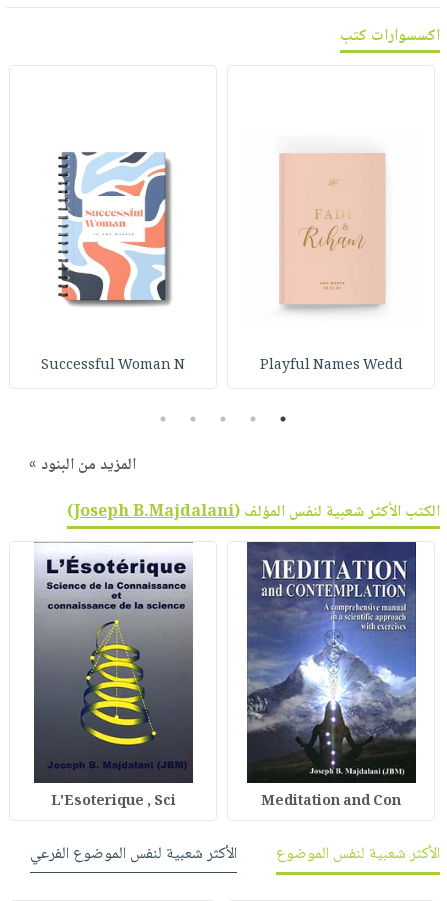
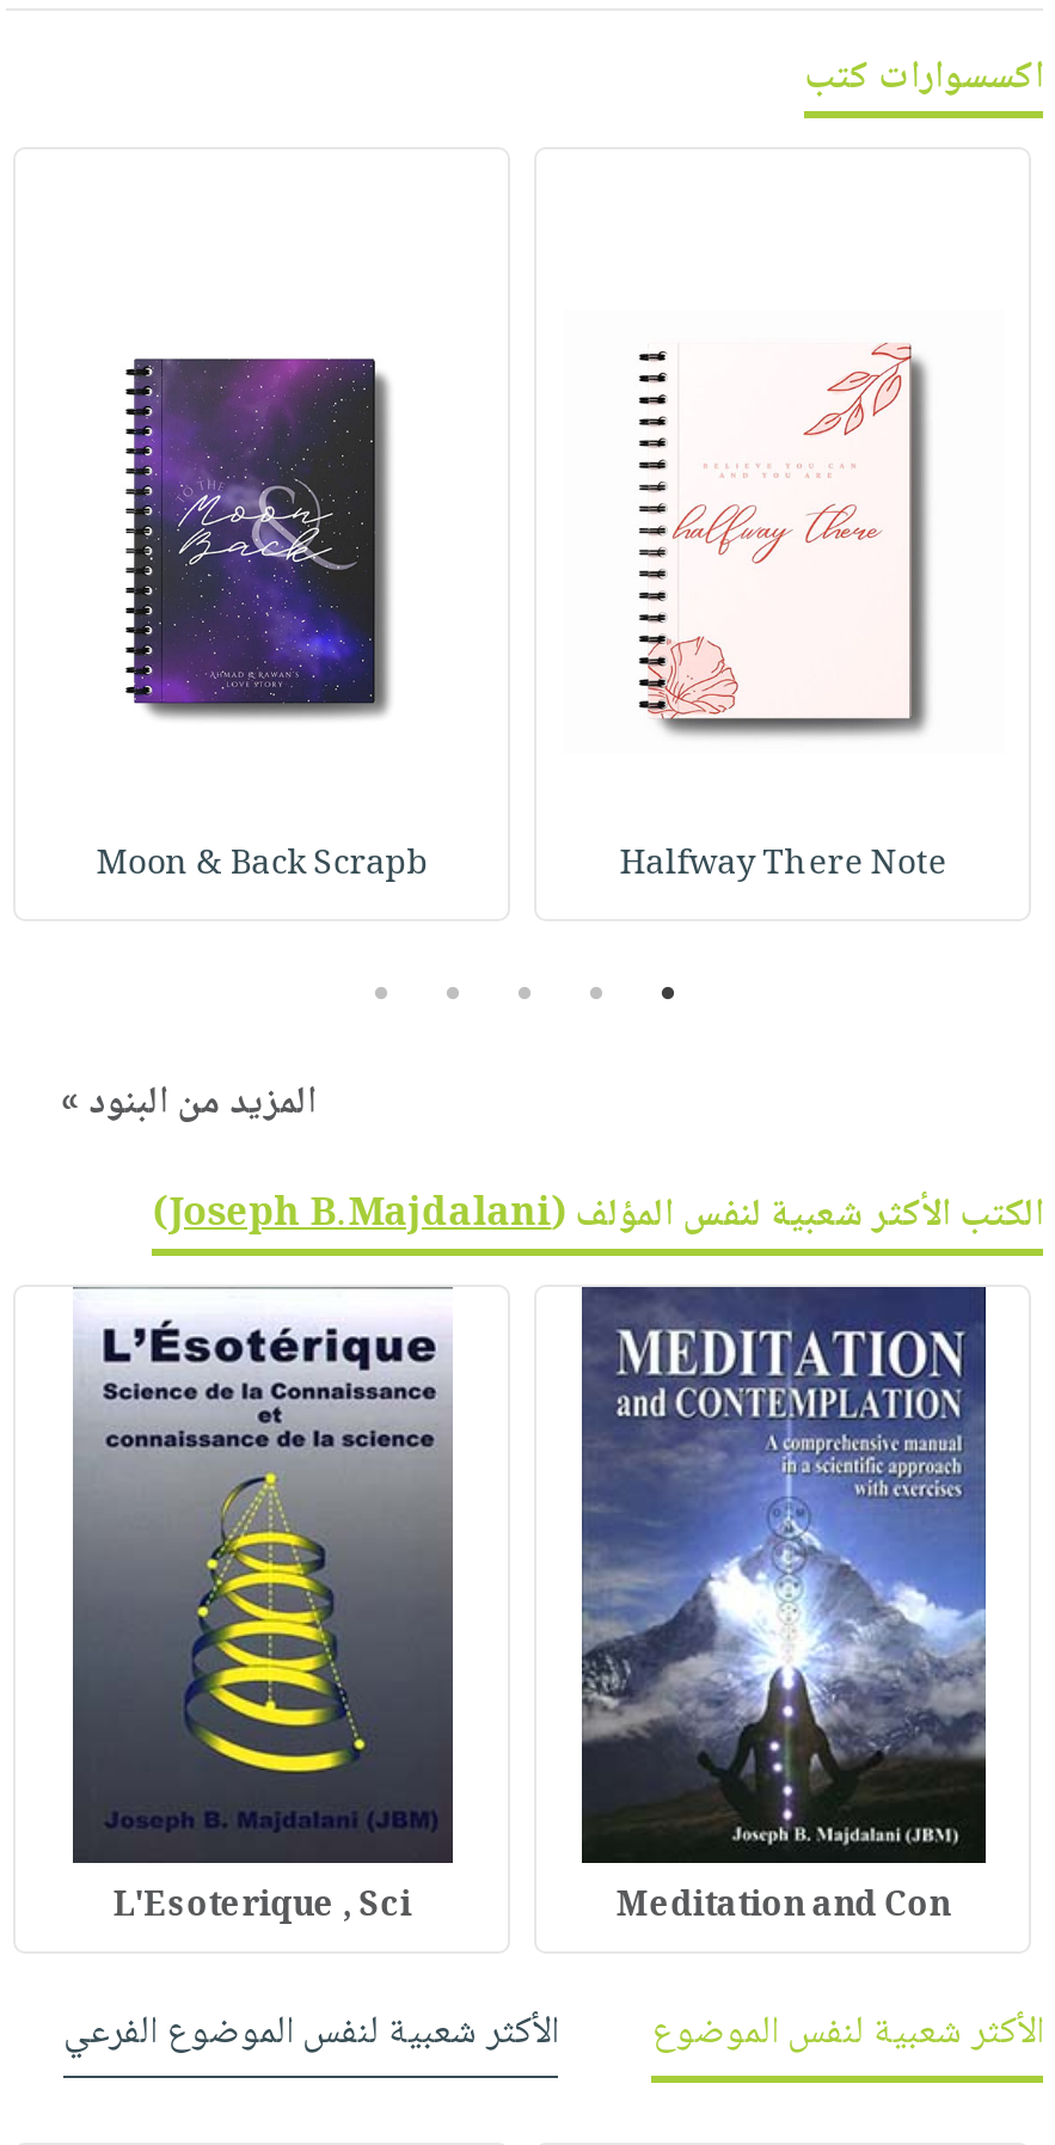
[57,151,172,305] [image] -> [123,355,400,718] [image]
[271,148,391,309] [image] -> [637,343,928,733] [image]
[41,354,403,378] Playful Names Wedd | Successful Woman N -> [96,837,947,894] Halfway There Note | Moon & Back Scrapb

